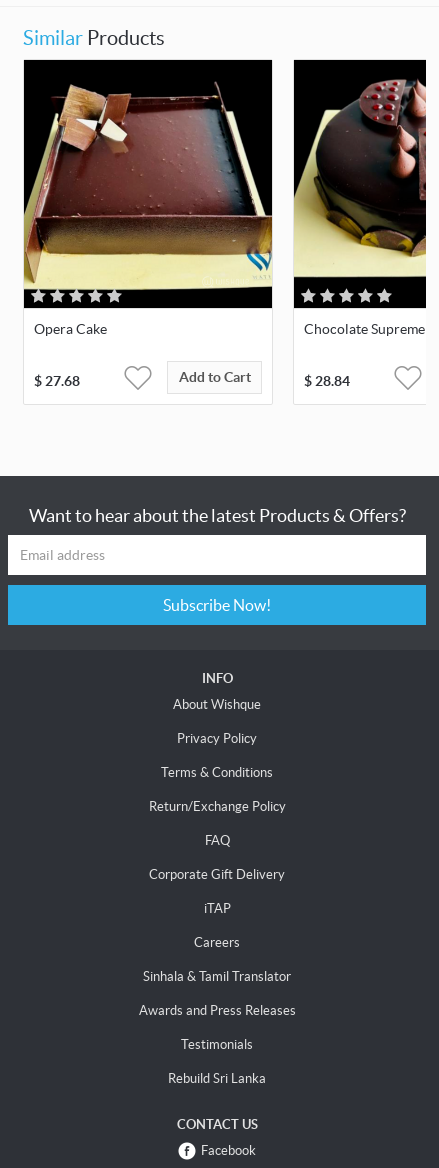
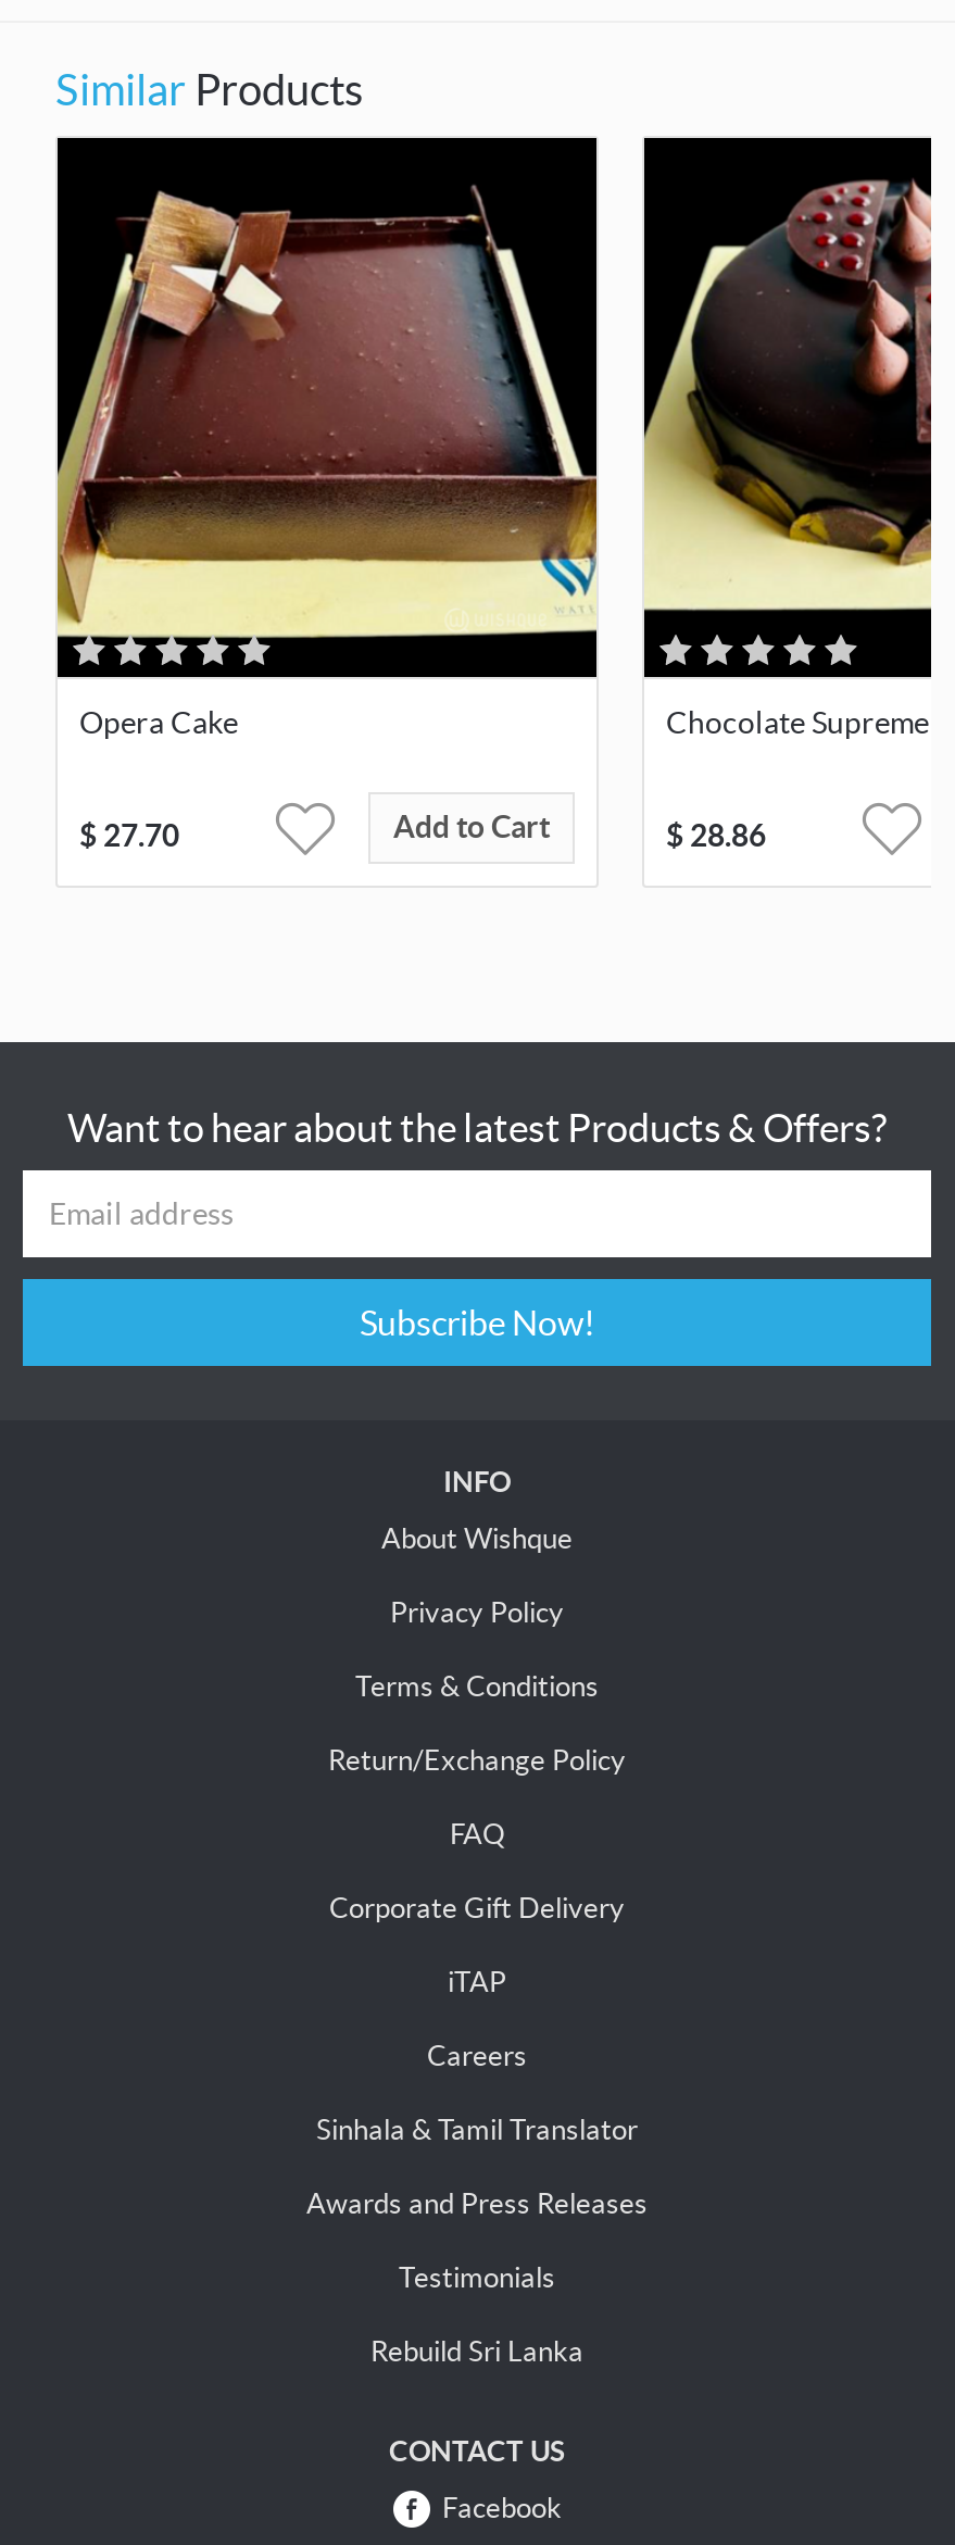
[34,373,80,389] $ 27.68 -> [79,819,179,854] $ 27.70
[304,373,350,389] $ 28.84 -> [666,819,766,854] $ 28.86

